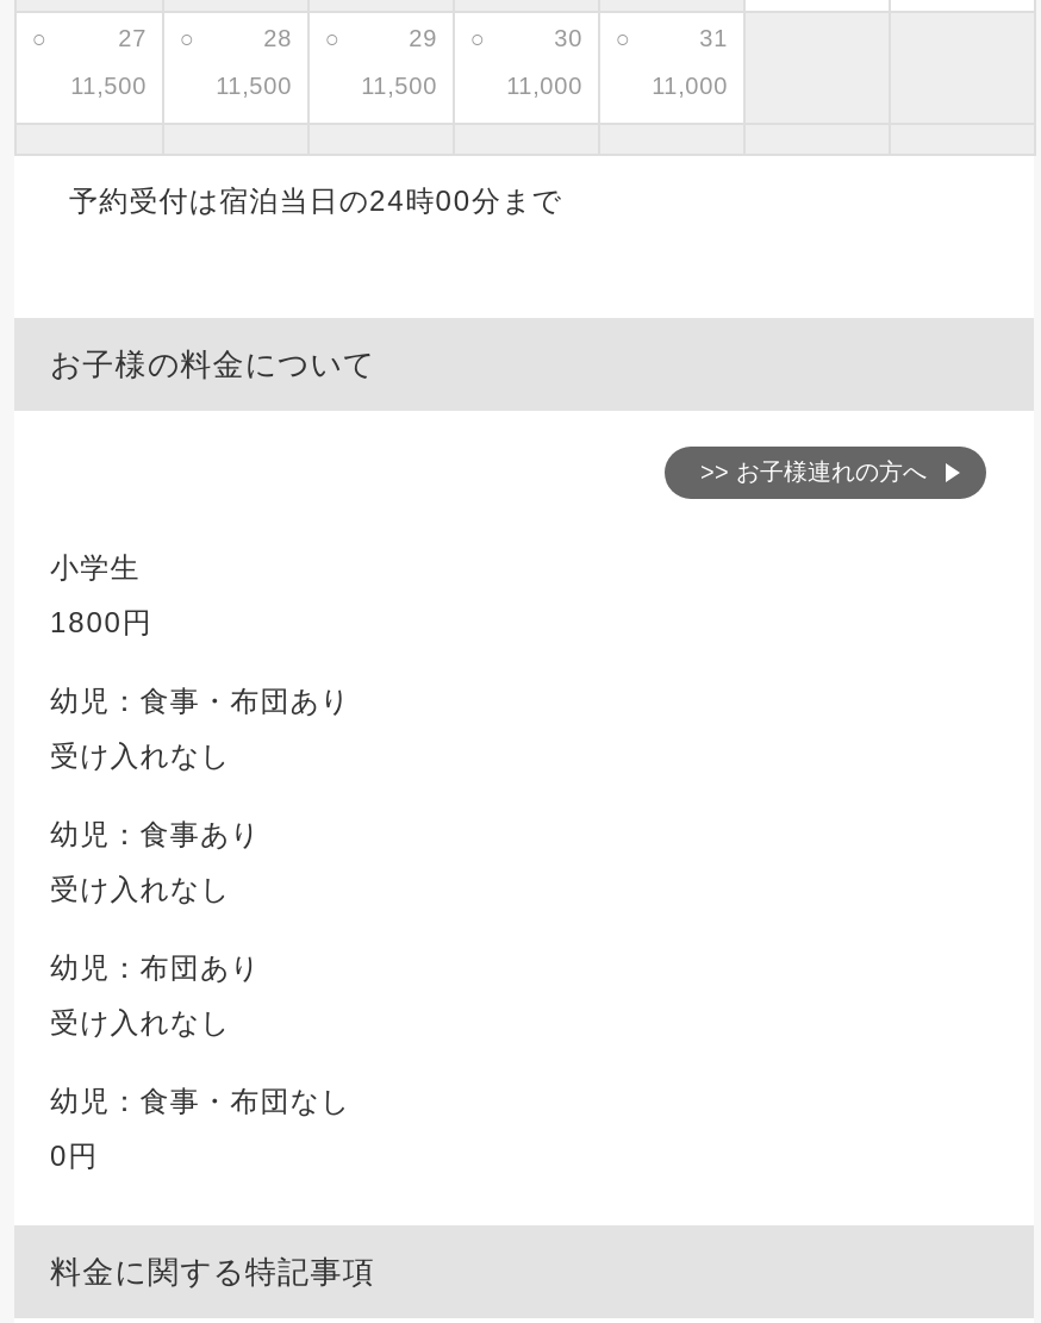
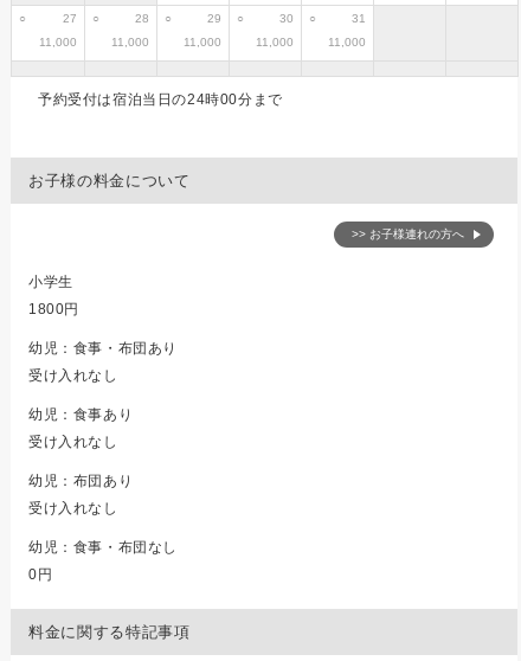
[71,72,147,98] 11,500 -> [39,35,76,48] 11,000
[216,72,292,98] 11,500 -> [111,35,149,48] 11,000
[361,72,437,98] 11,500 -> [183,35,221,48] 11,000

